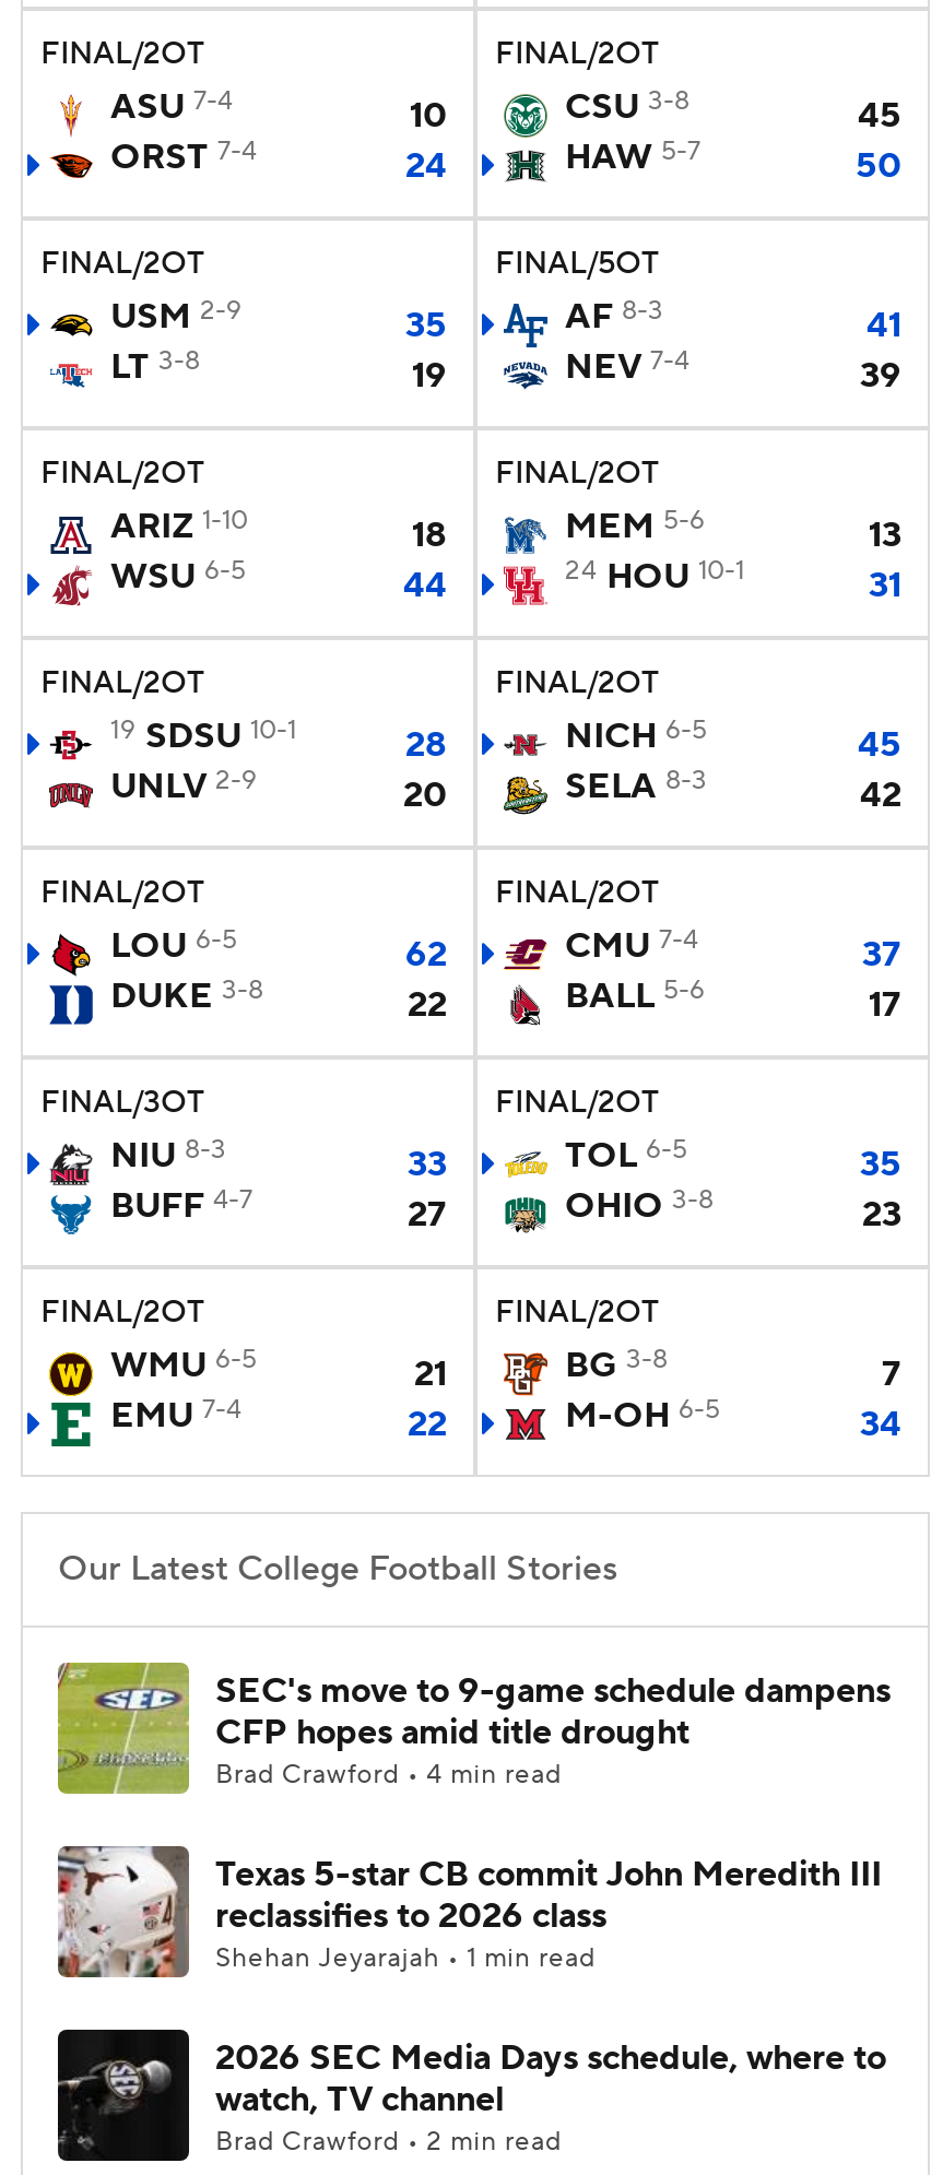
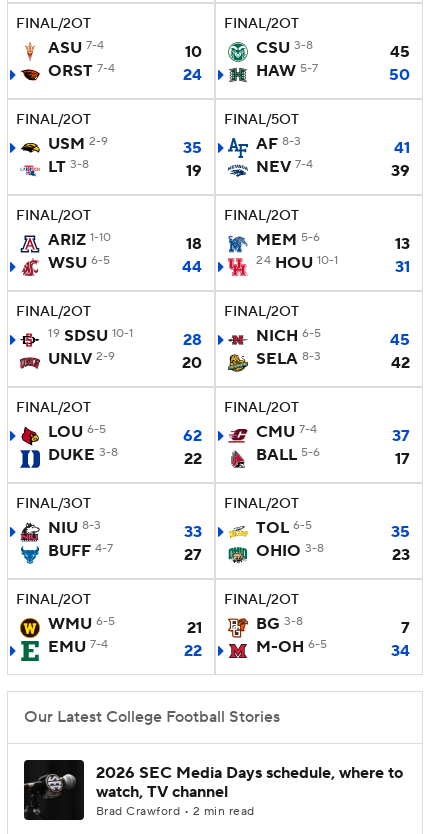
[56,1660,891,1975] [image] | SEC's move to 9-game schedule dampens | CFP hopes amid title drought | Brad Crawford • 4 min read | Texas 5-star CB commit John Meredith III | reclassifies to 2026 class | Shehan Jeyarajah • 1 min read -> none
[56,1844,185,1979] [image] -> none

